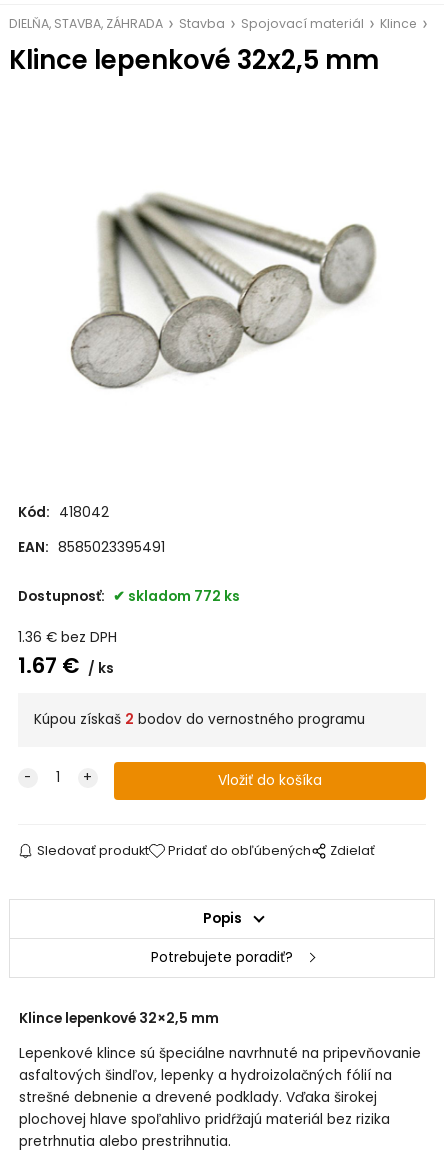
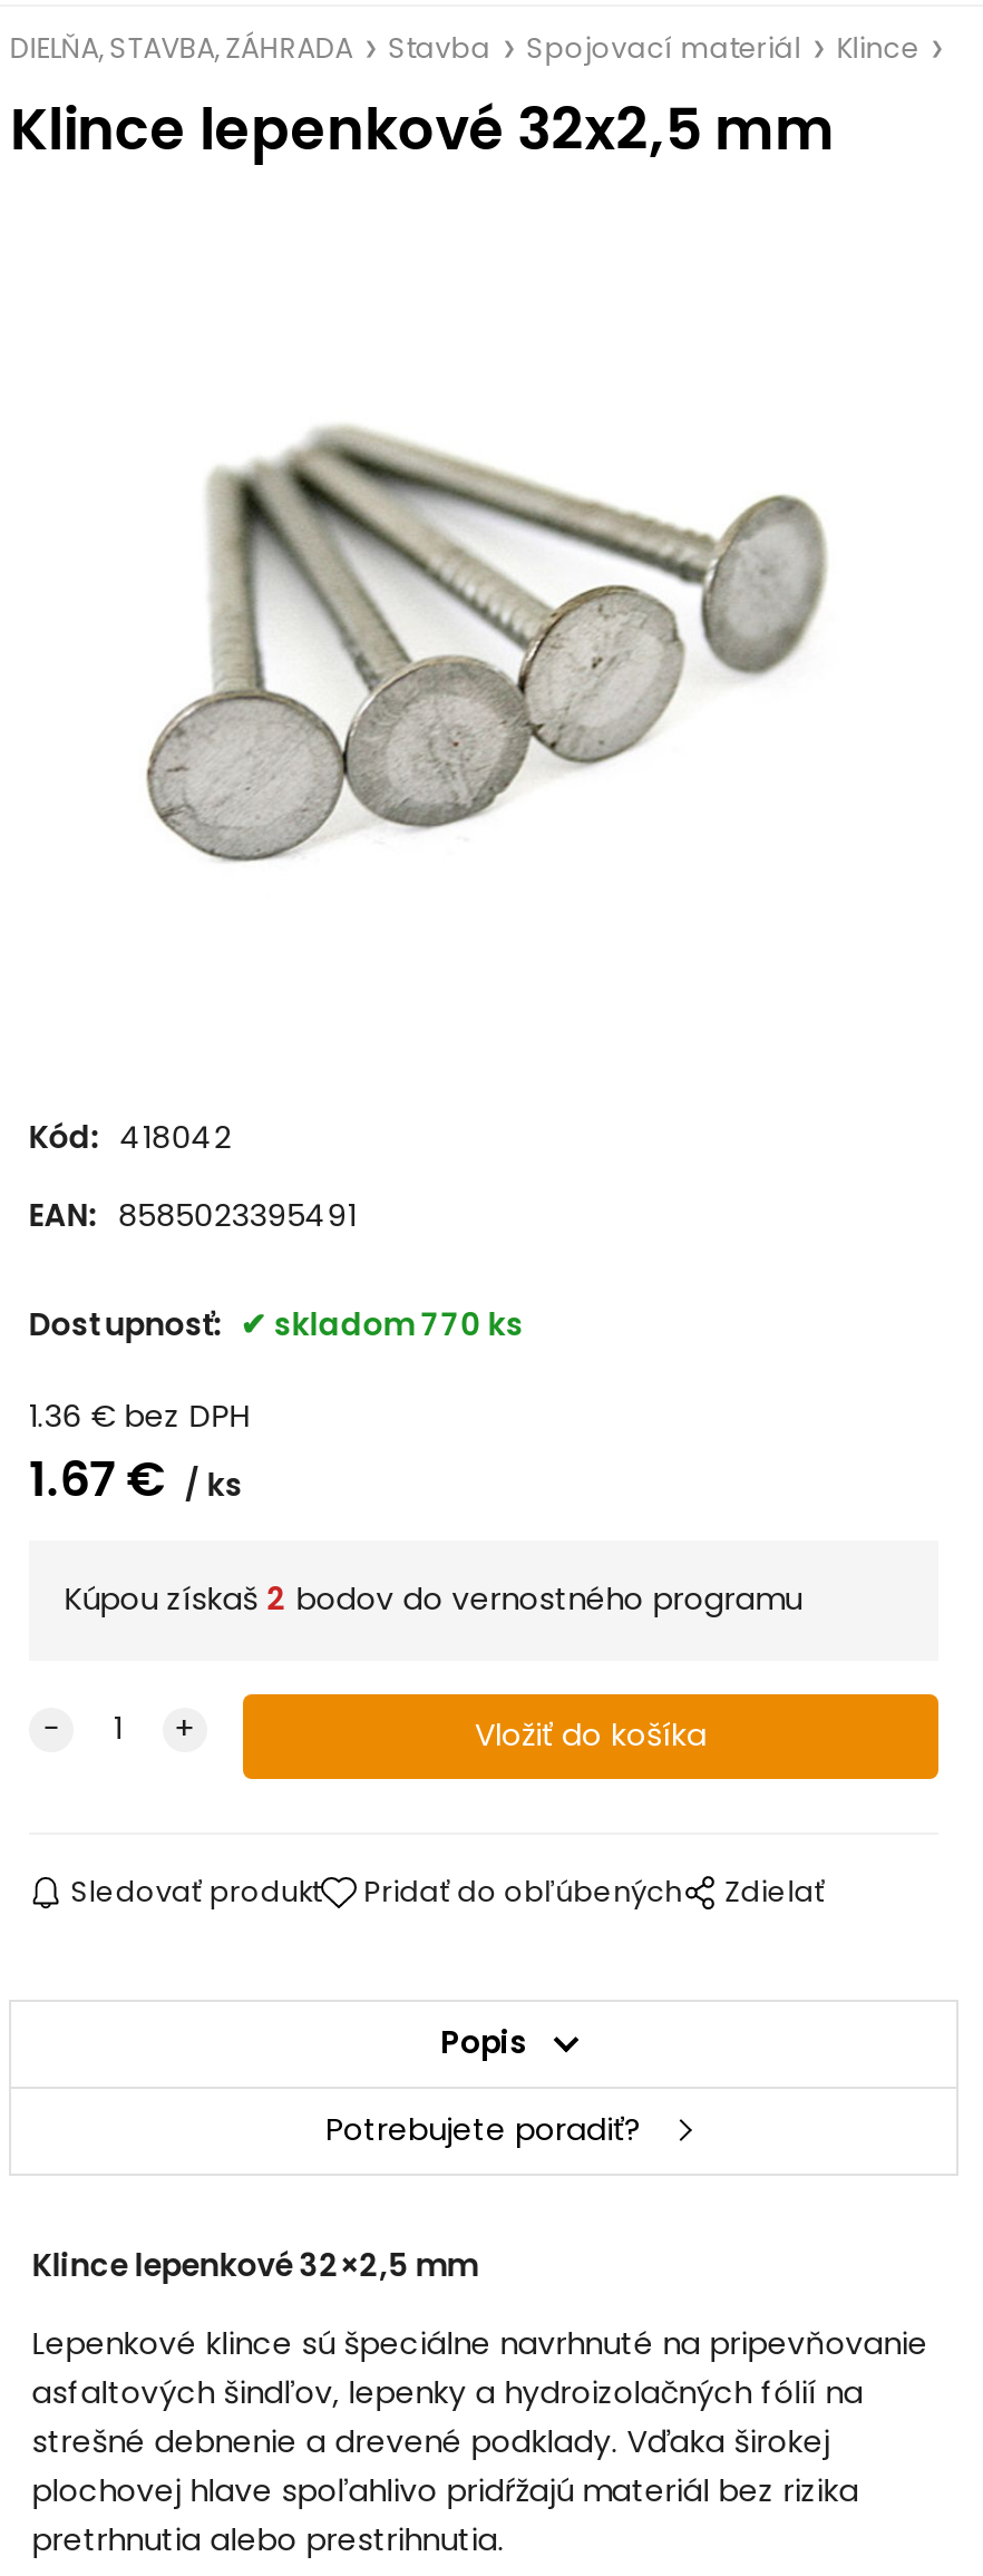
[18,587,240,606] Dostupnosť: skladom 772 ks -> [28,1305,523,1347] Dostupnosť: skladom 770 ks

